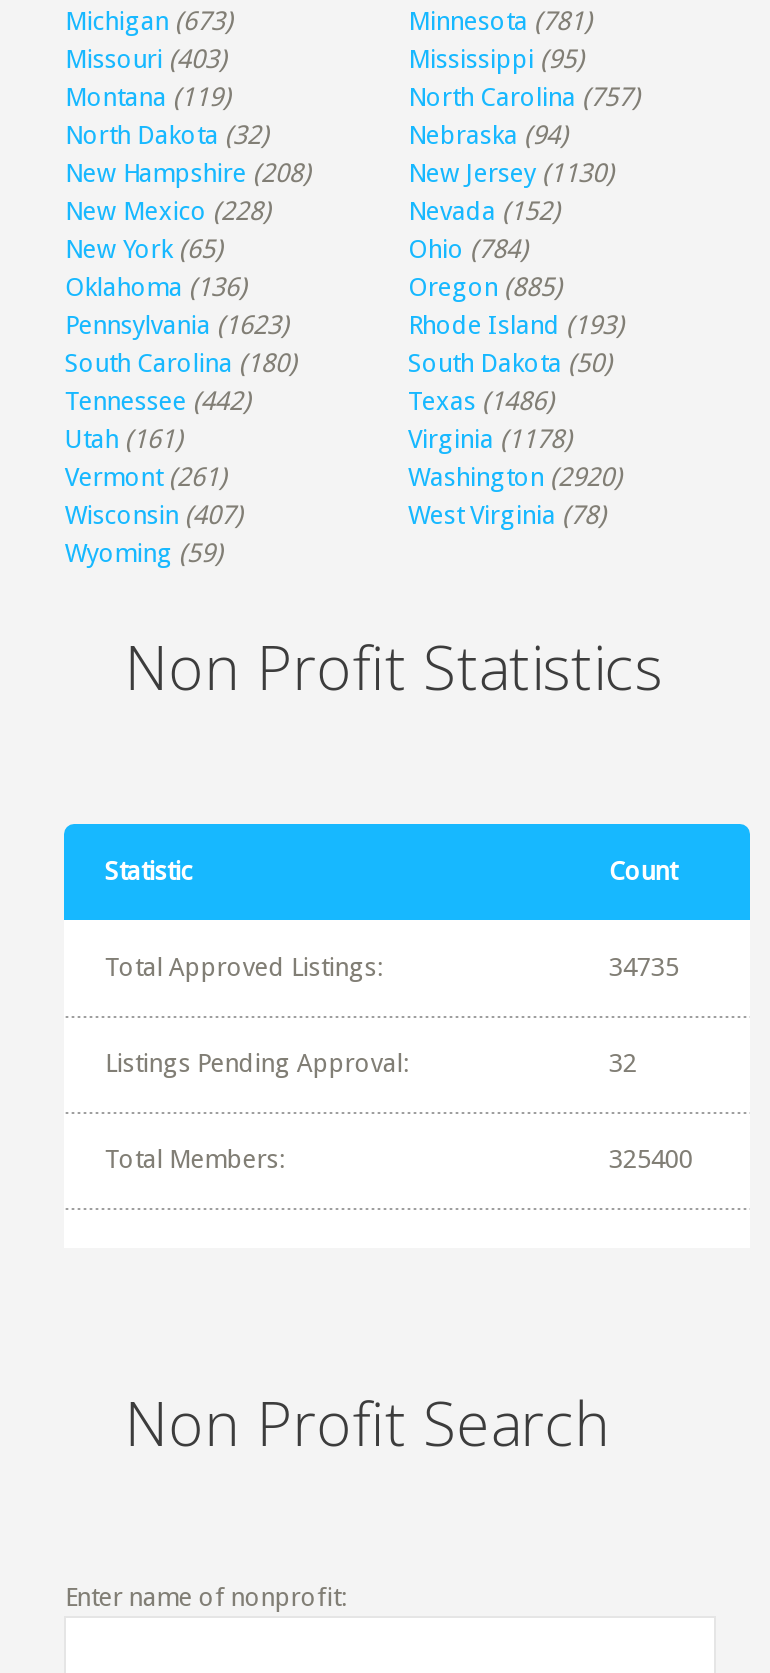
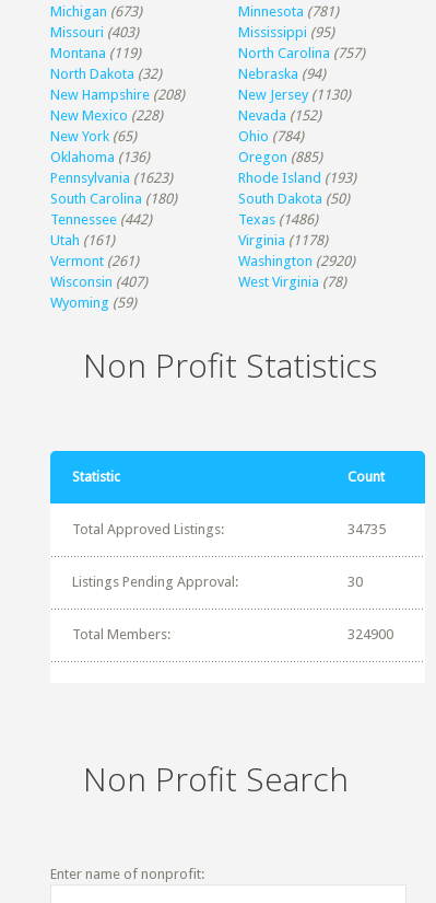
[609,1048,637,1078] 32 -> [348,574,363,590] 30
[609,1144,693,1174] 325400 -> [348,626,394,642] 324900

